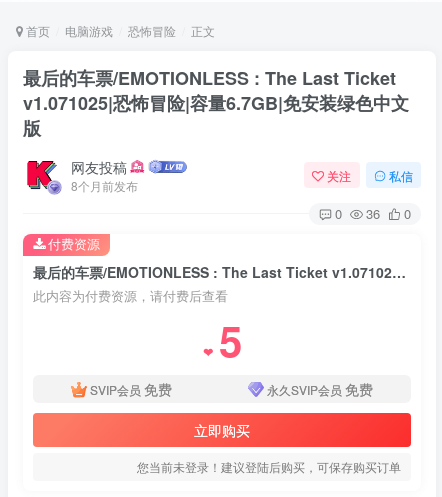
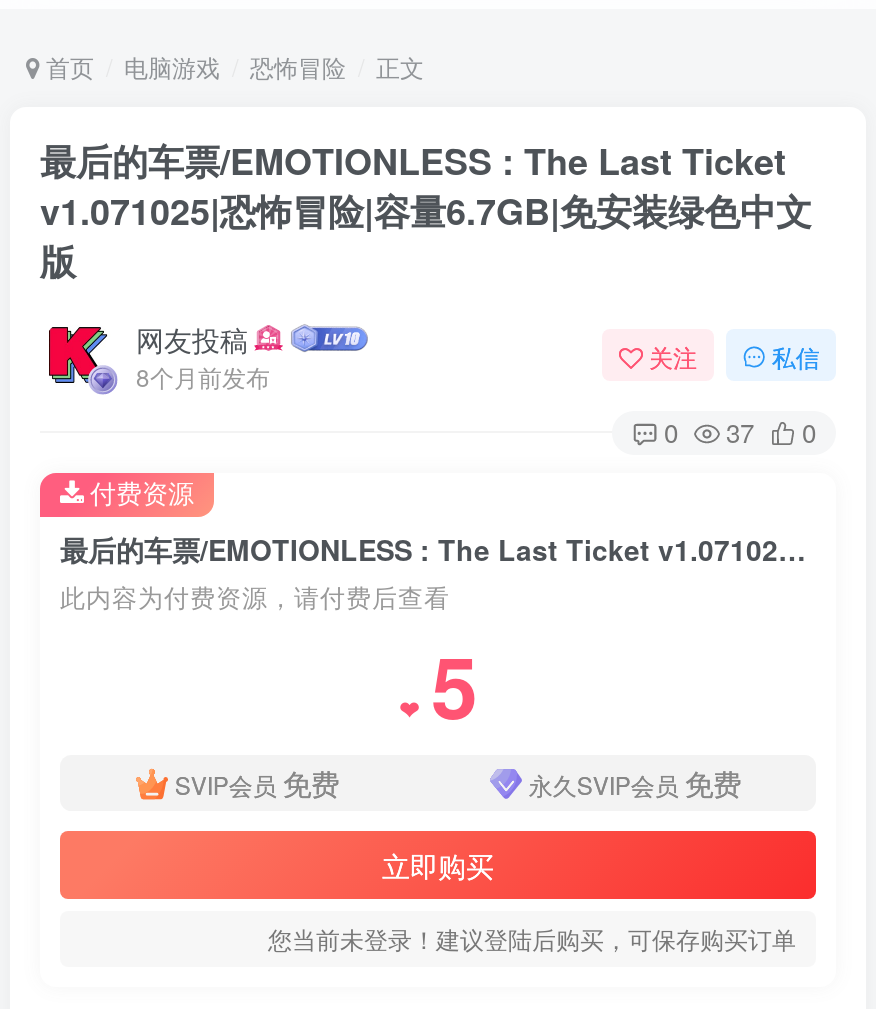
[335,204,411,223] 0 36 0 -> [664,413,816,451] 0 37 0

